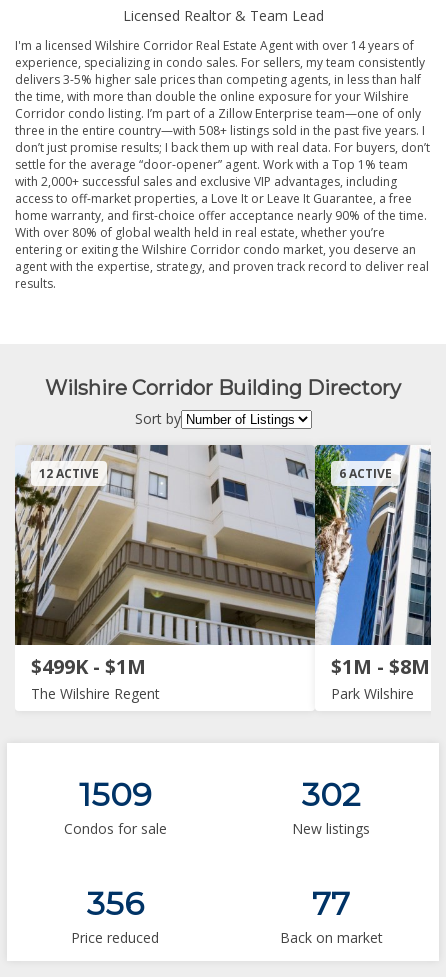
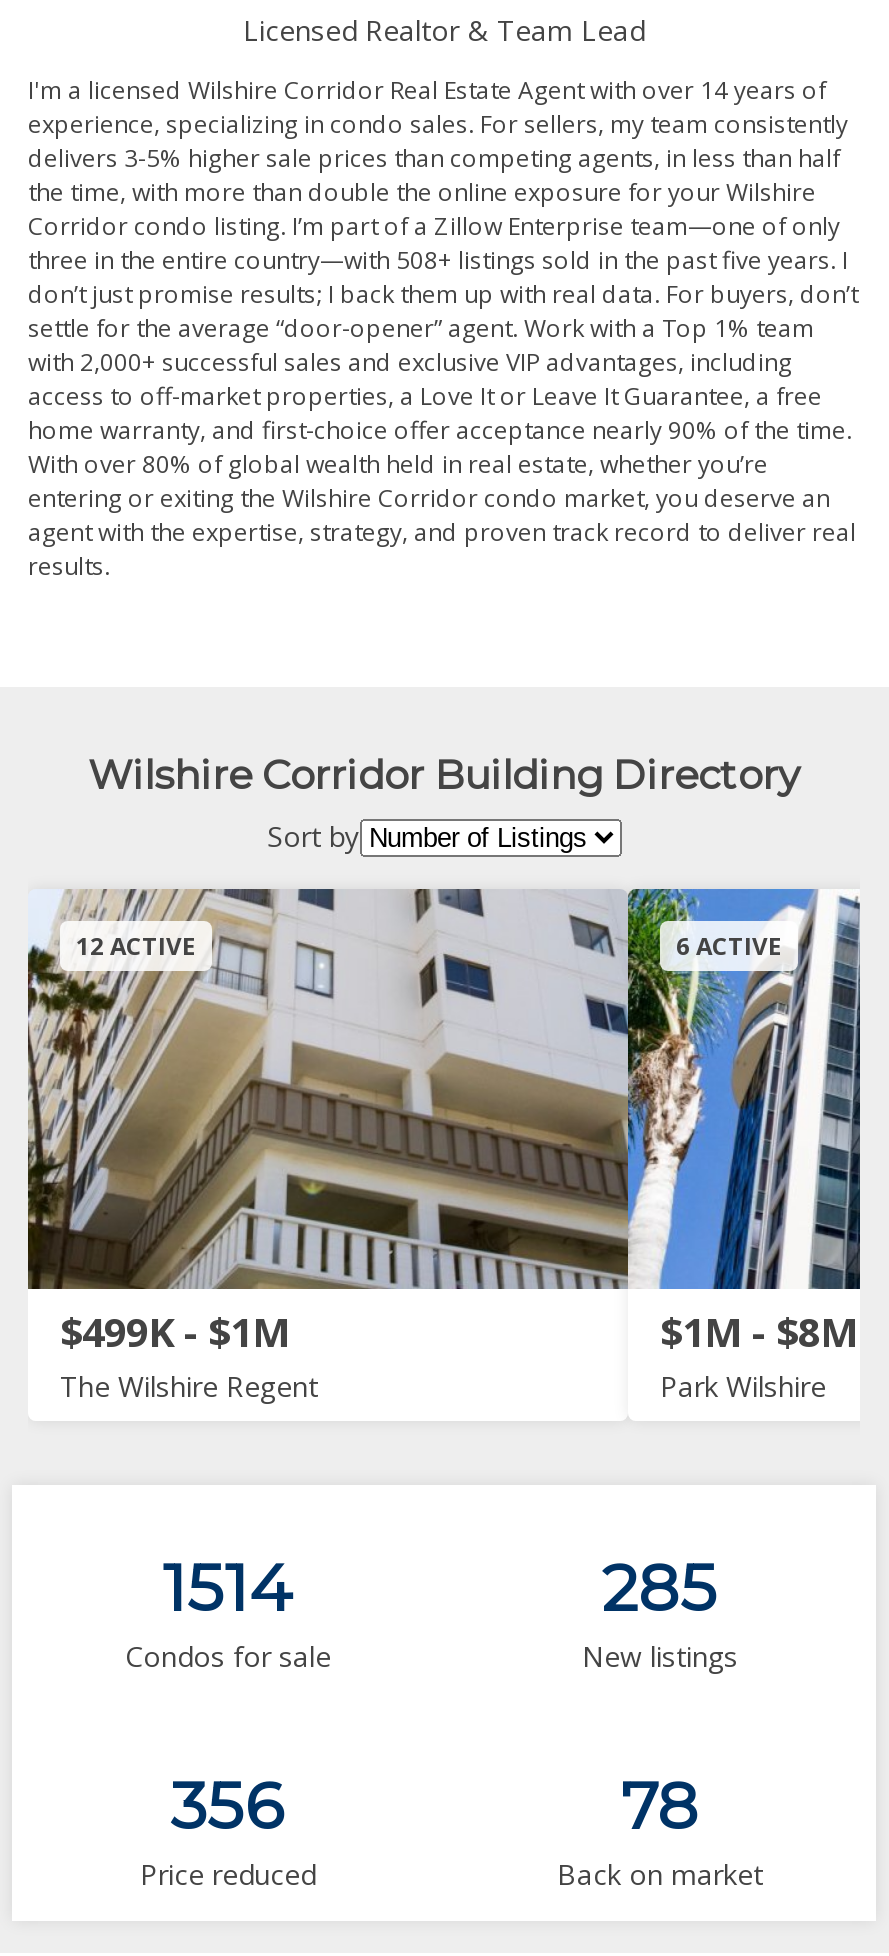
[78,775,151,814] 1509 -> [163,1549,293,1627] 1514
[302,775,360,814] 302 -> [602,1549,718,1627] 285
[312,884,350,923] 77 -> [621,1767,699,1845] 78

